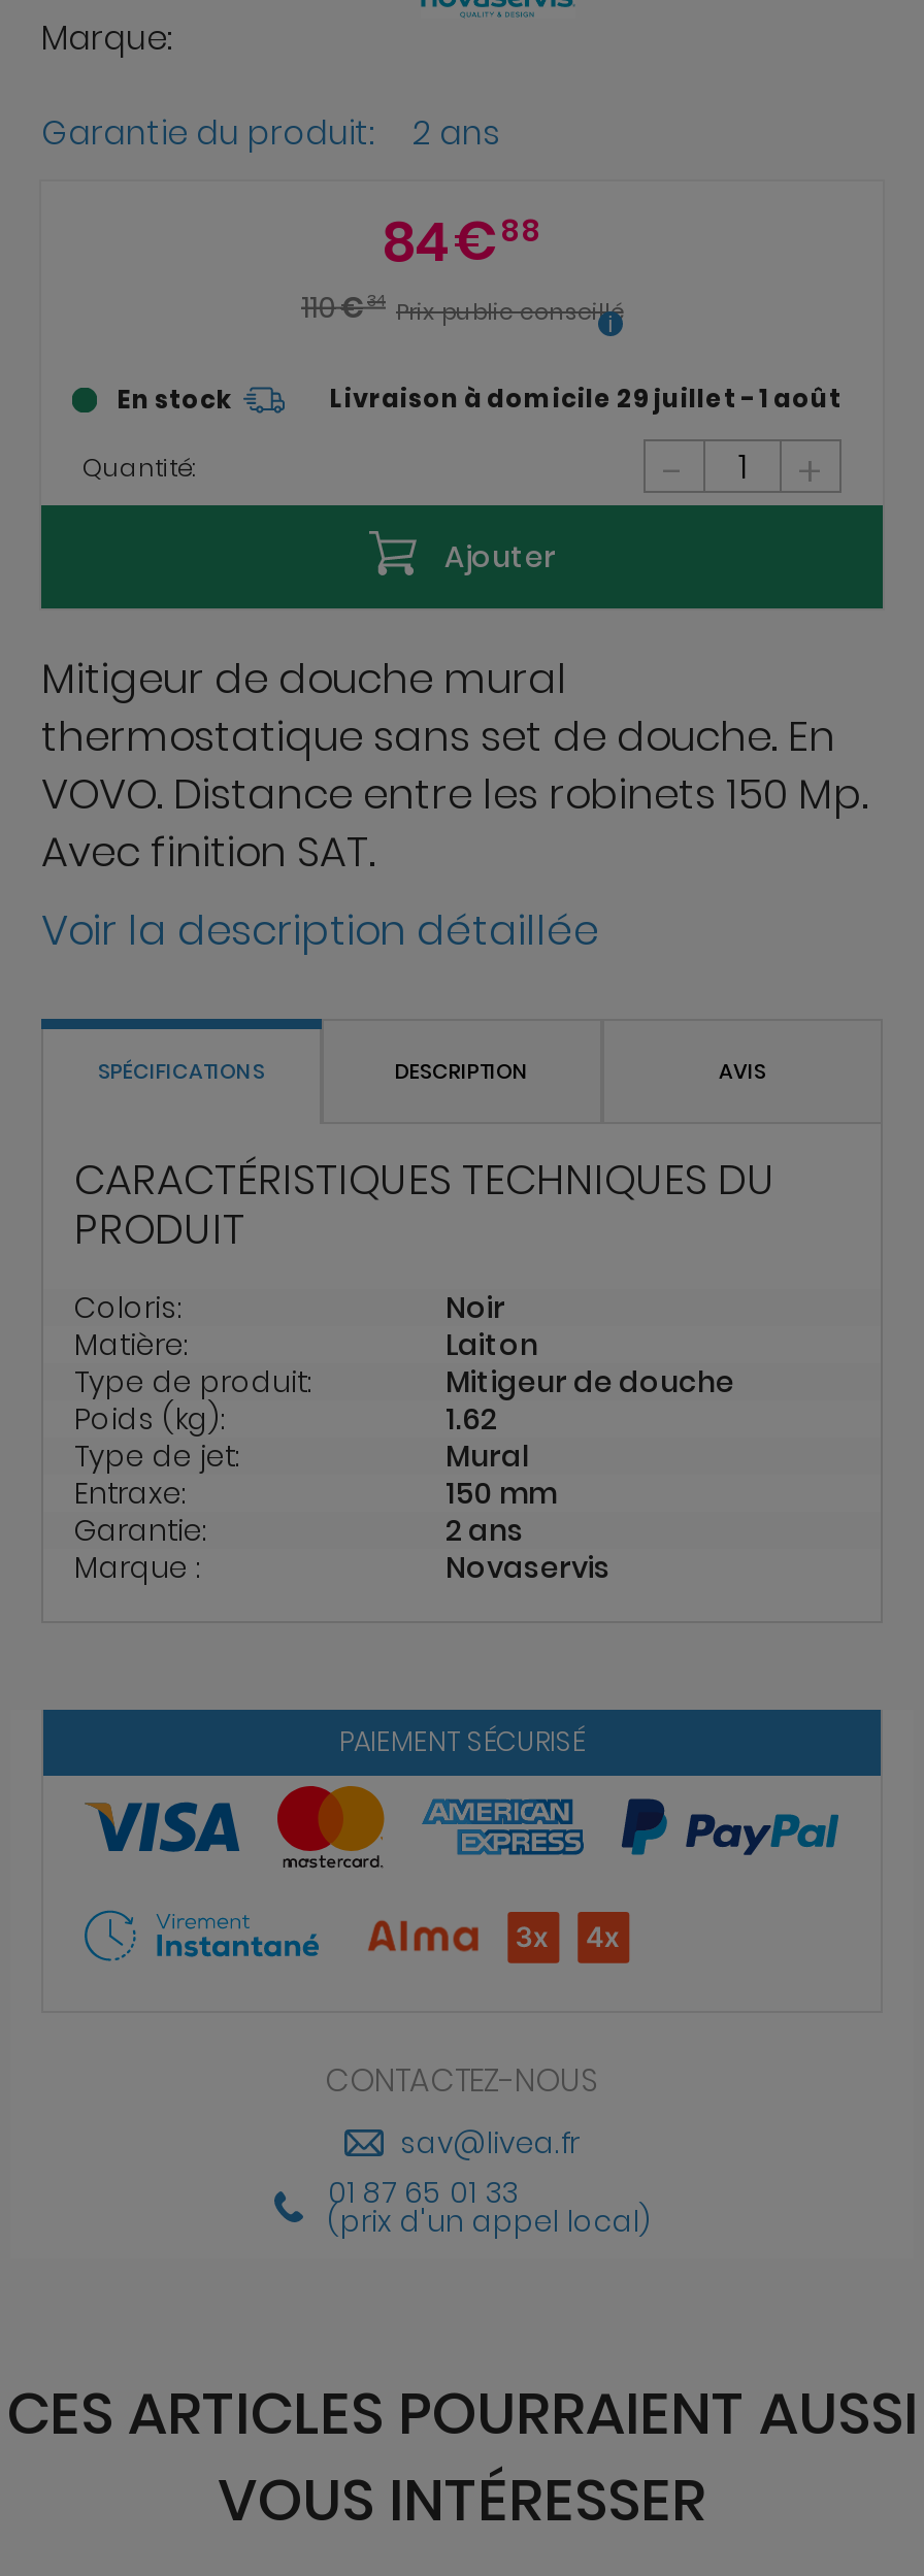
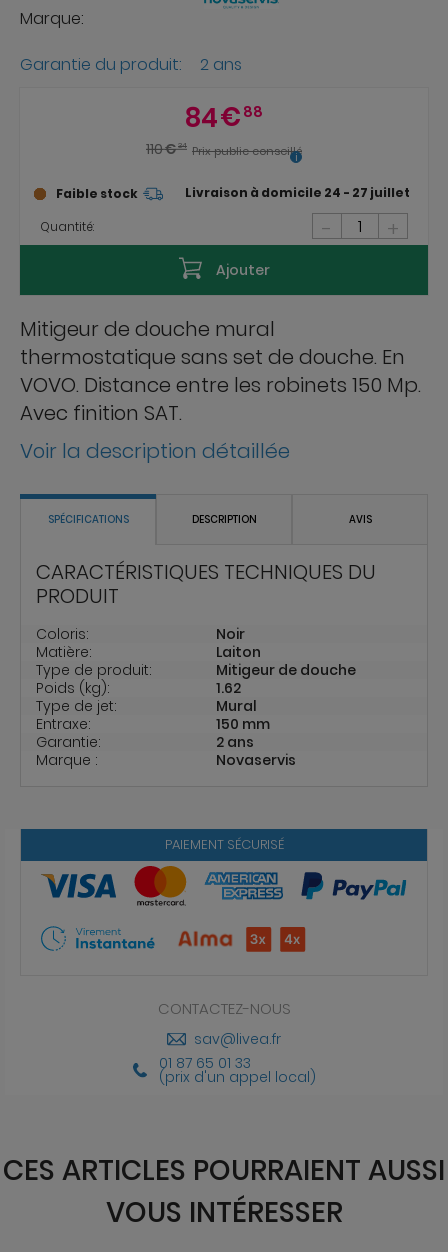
[118,379,841,416] En stock | Livraison à domicile 29 juillet - 1 août -> [55,184,409,202] Faible stock | Livraison à domicile 24 - 27 juillet

